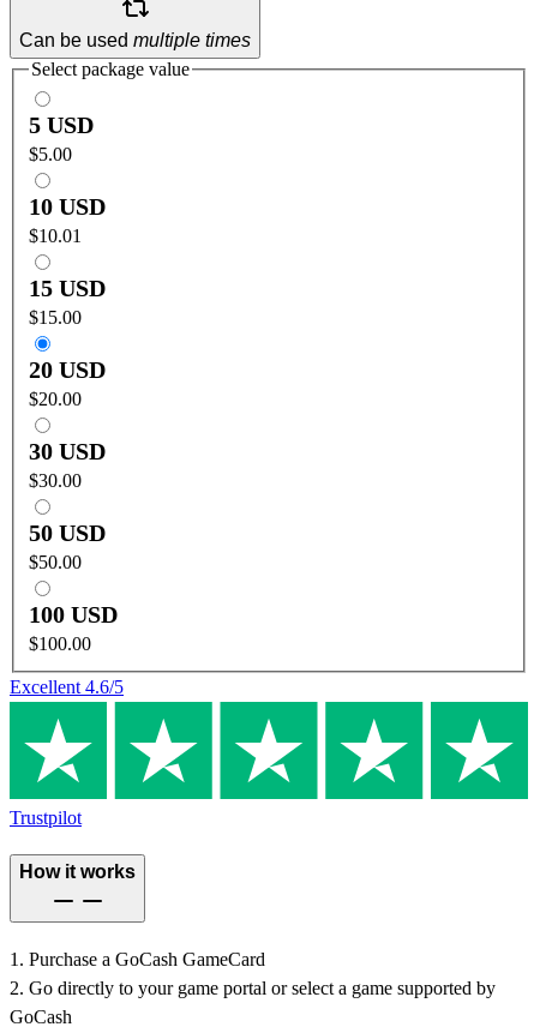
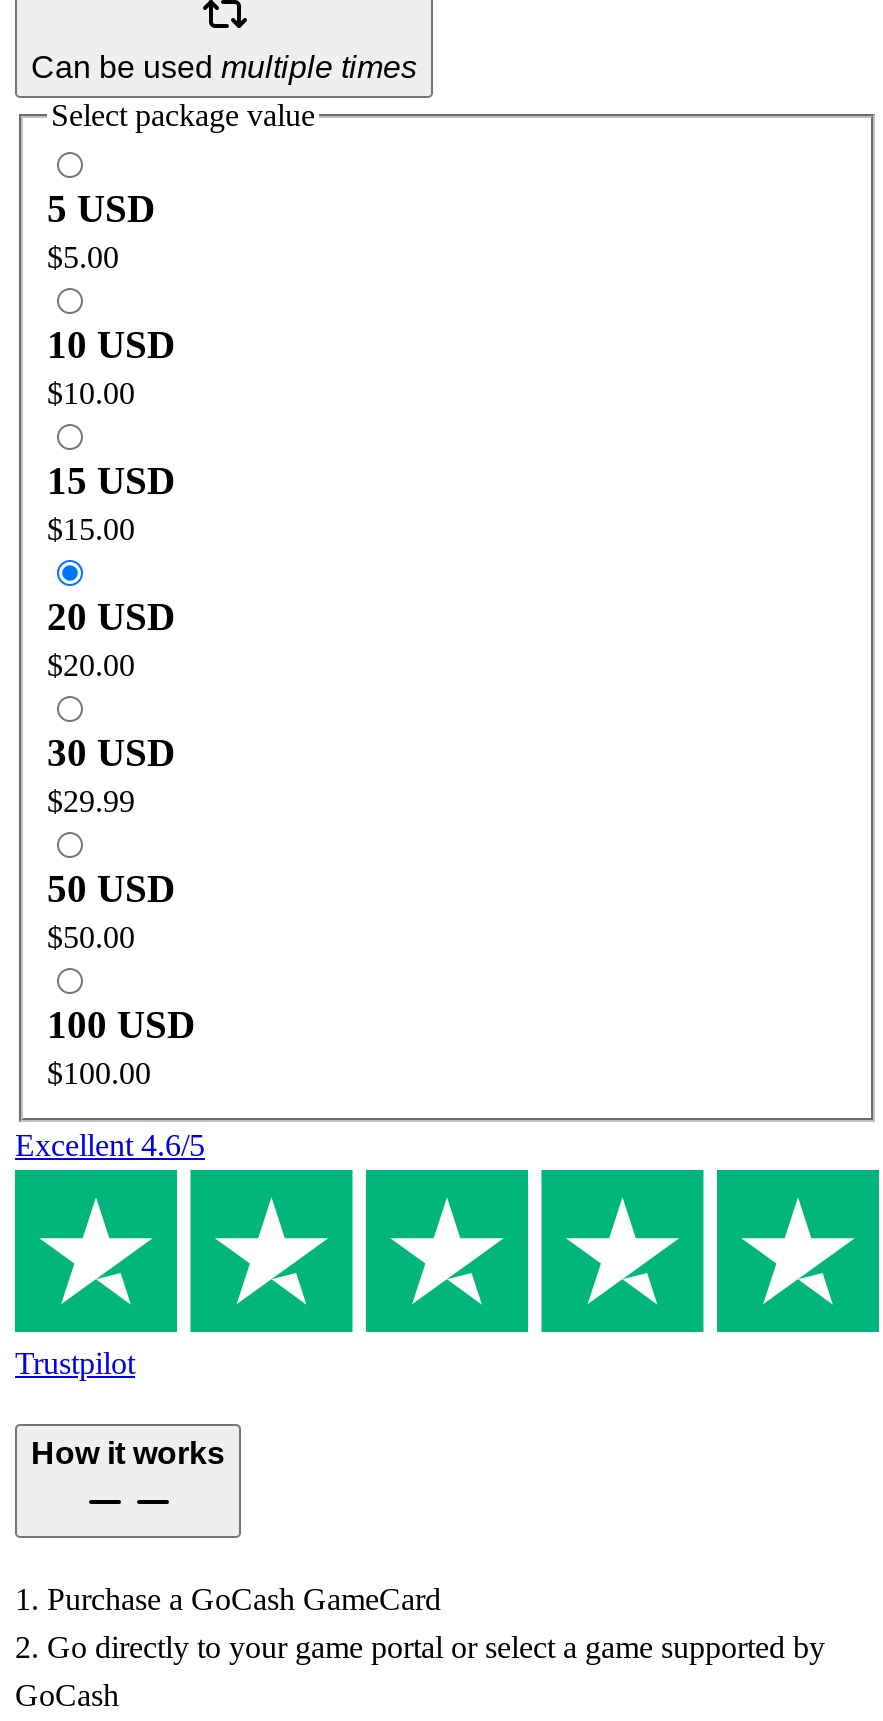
[29,225,82,246] $10.01 -> [47,375,135,409] $10.00
[29,470,82,490] $30.00 -> [47,783,135,817] $29.99

